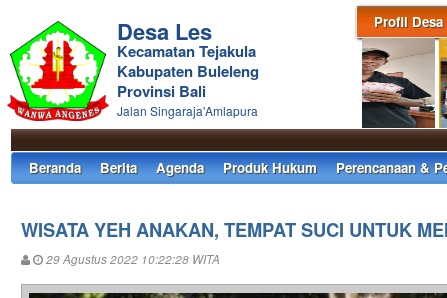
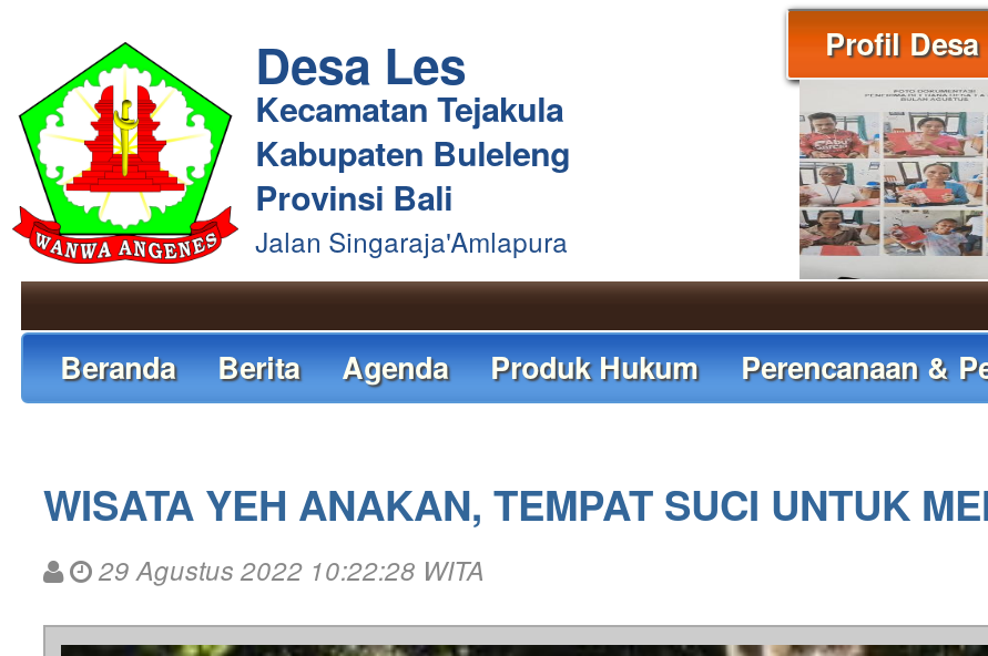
[362,37,444,129] [image] -> [797,78,981,281] [image]

